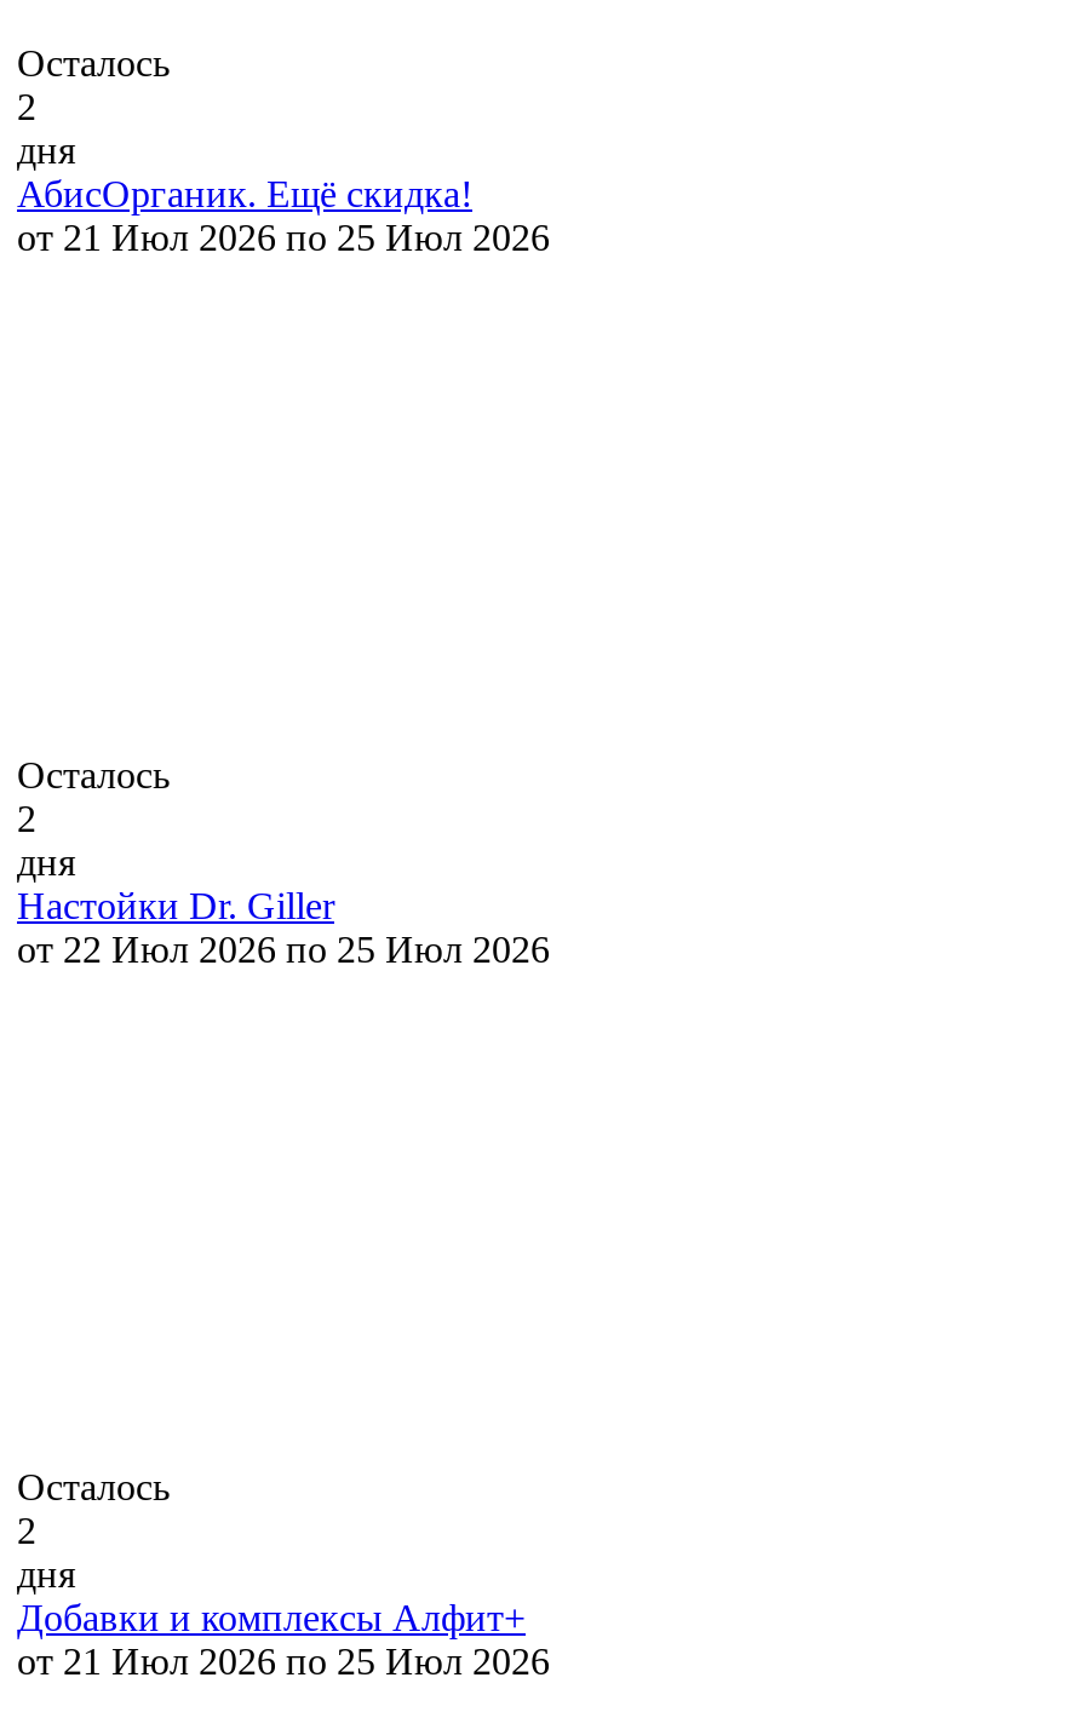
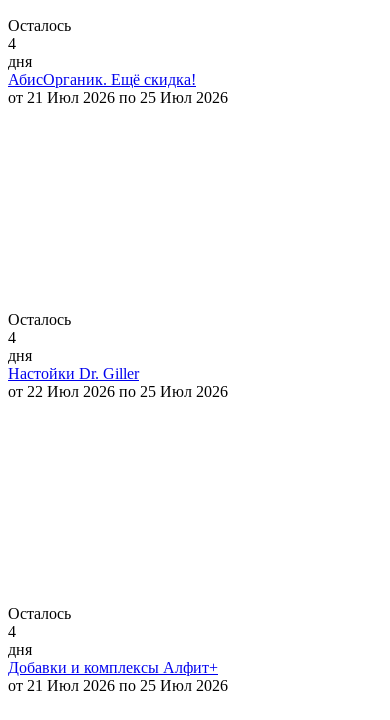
[17,86,36,127] 2 -> [8,35,16,52] 4
[17,798,36,839] 2 -> [8,329,16,346] 4
[17,1510,36,1551] 2 -> [8,623,16,640] 4

